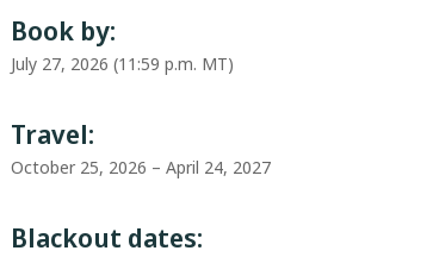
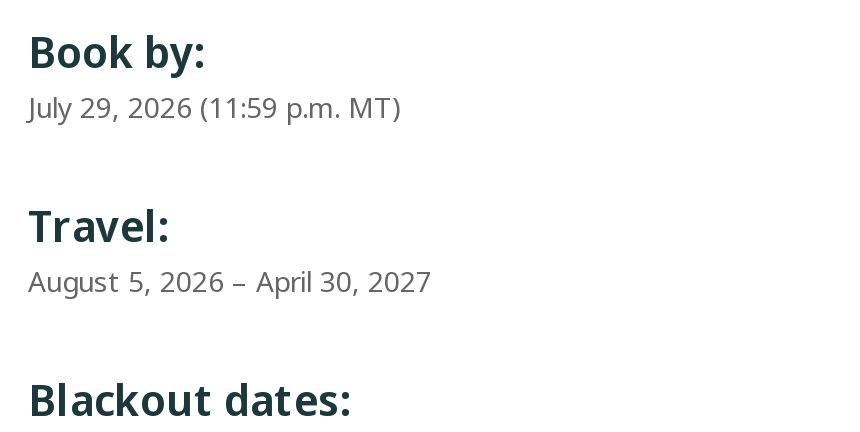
[11,52,234,75] July 27, 2026 (11:59 p.m. MT) -> [28,88,402,126] July 29, 2026 (11:59 p.m. MT)
[11,156,271,179] October 25, 2026 – April 24, 2027 -> [28,262,432,300] August 5, 2026 – April 30, 2027

